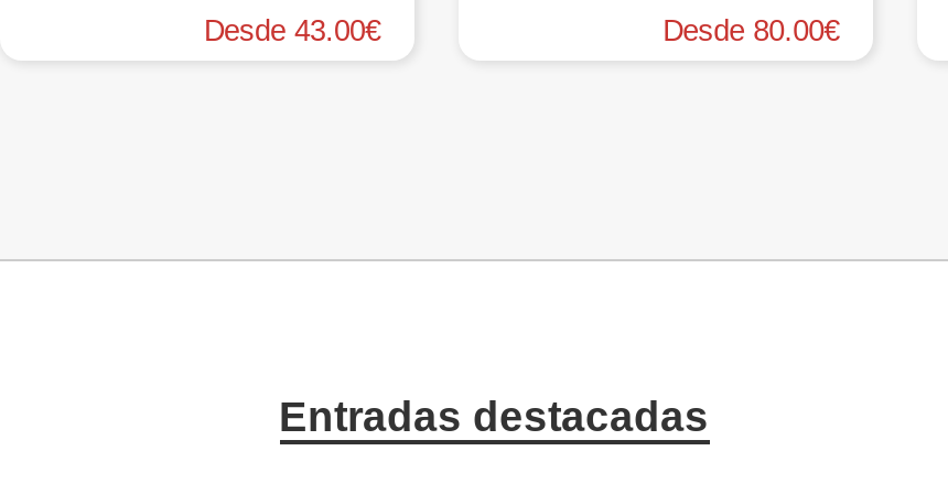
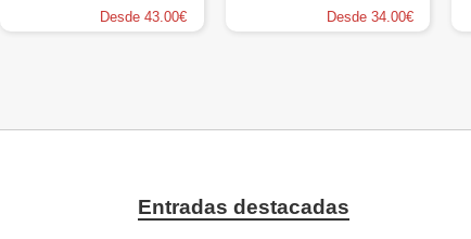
[663,13,839,47] Desde 80.00€ -> [326,8,413,25] Desde 34.00€

